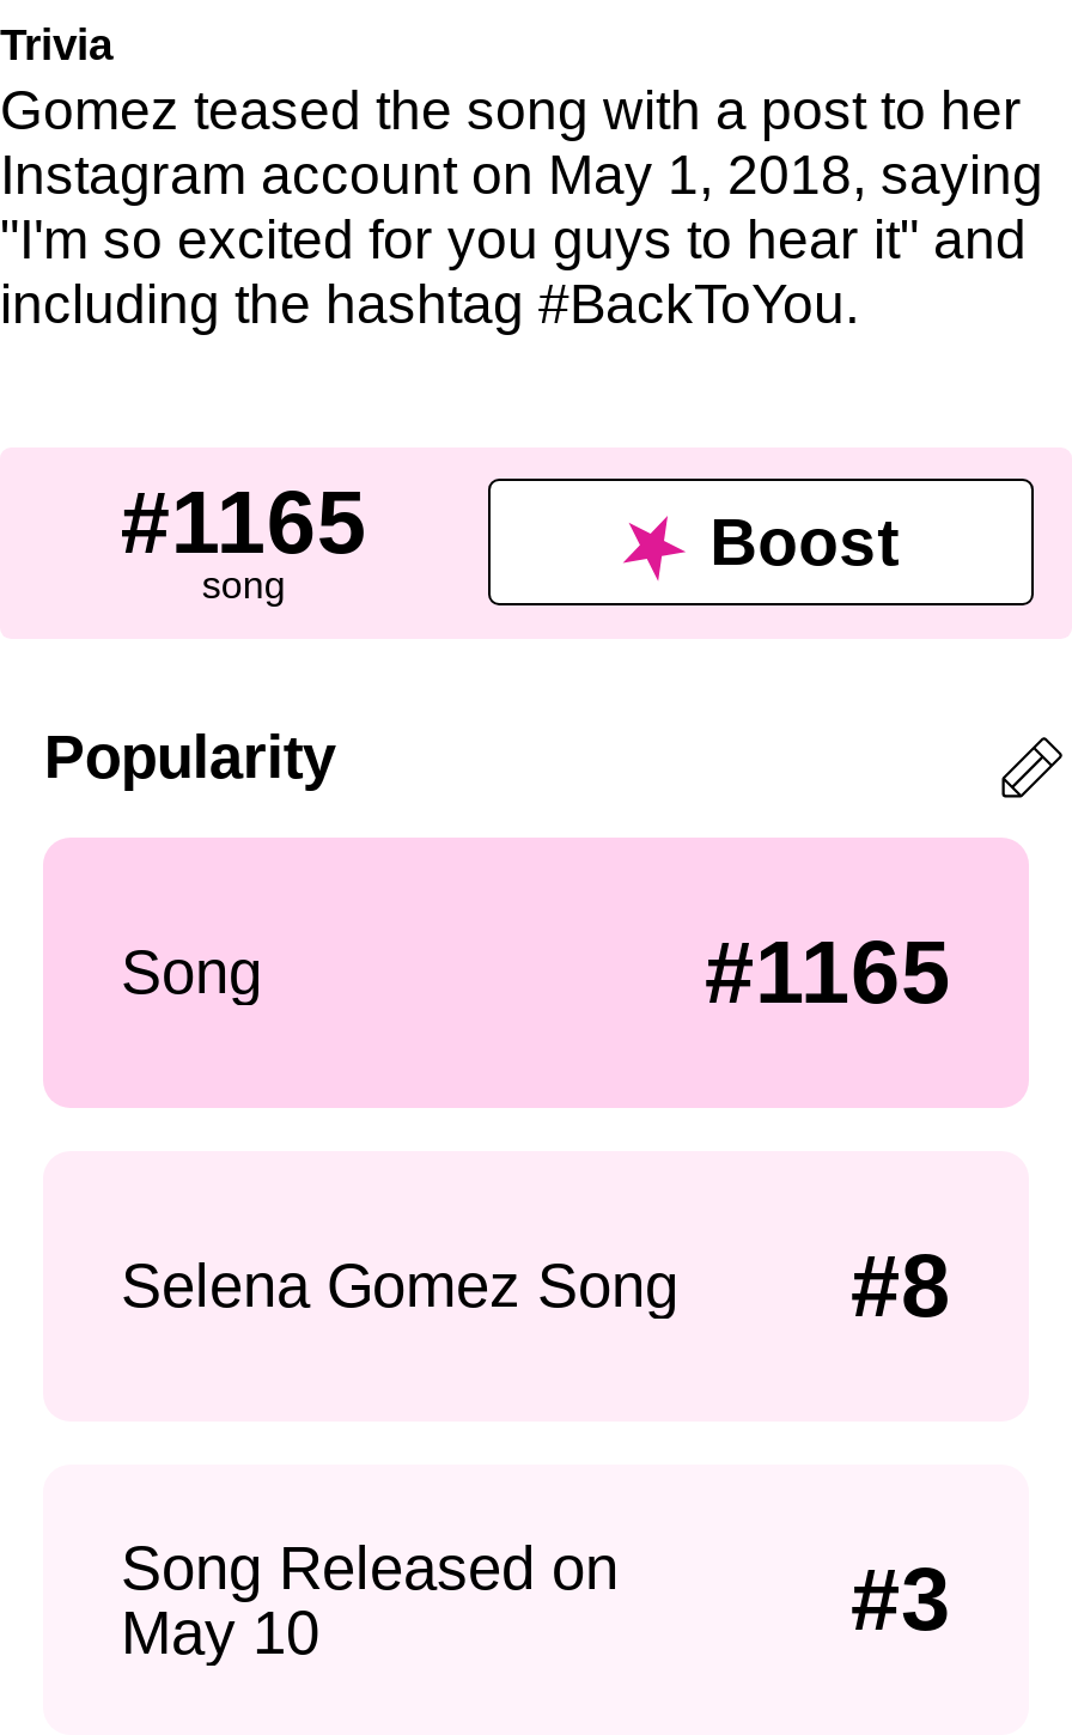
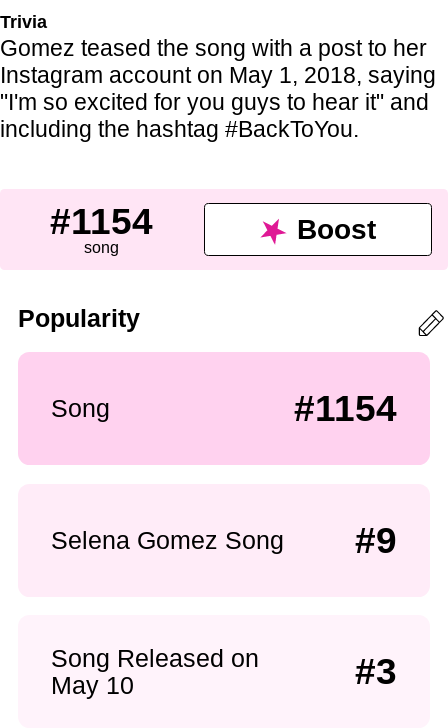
[120,474,367,572] #1165 -> [50,201,153,242] #1154
[705,922,951,1020] #1165 -> [294,388,397,429] #1154
[851,1237,951,1335] #8 -> [355,520,397,561] #9

